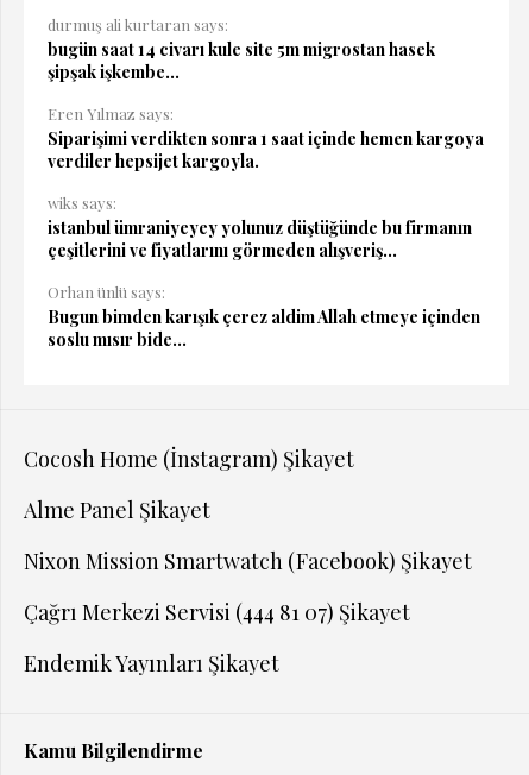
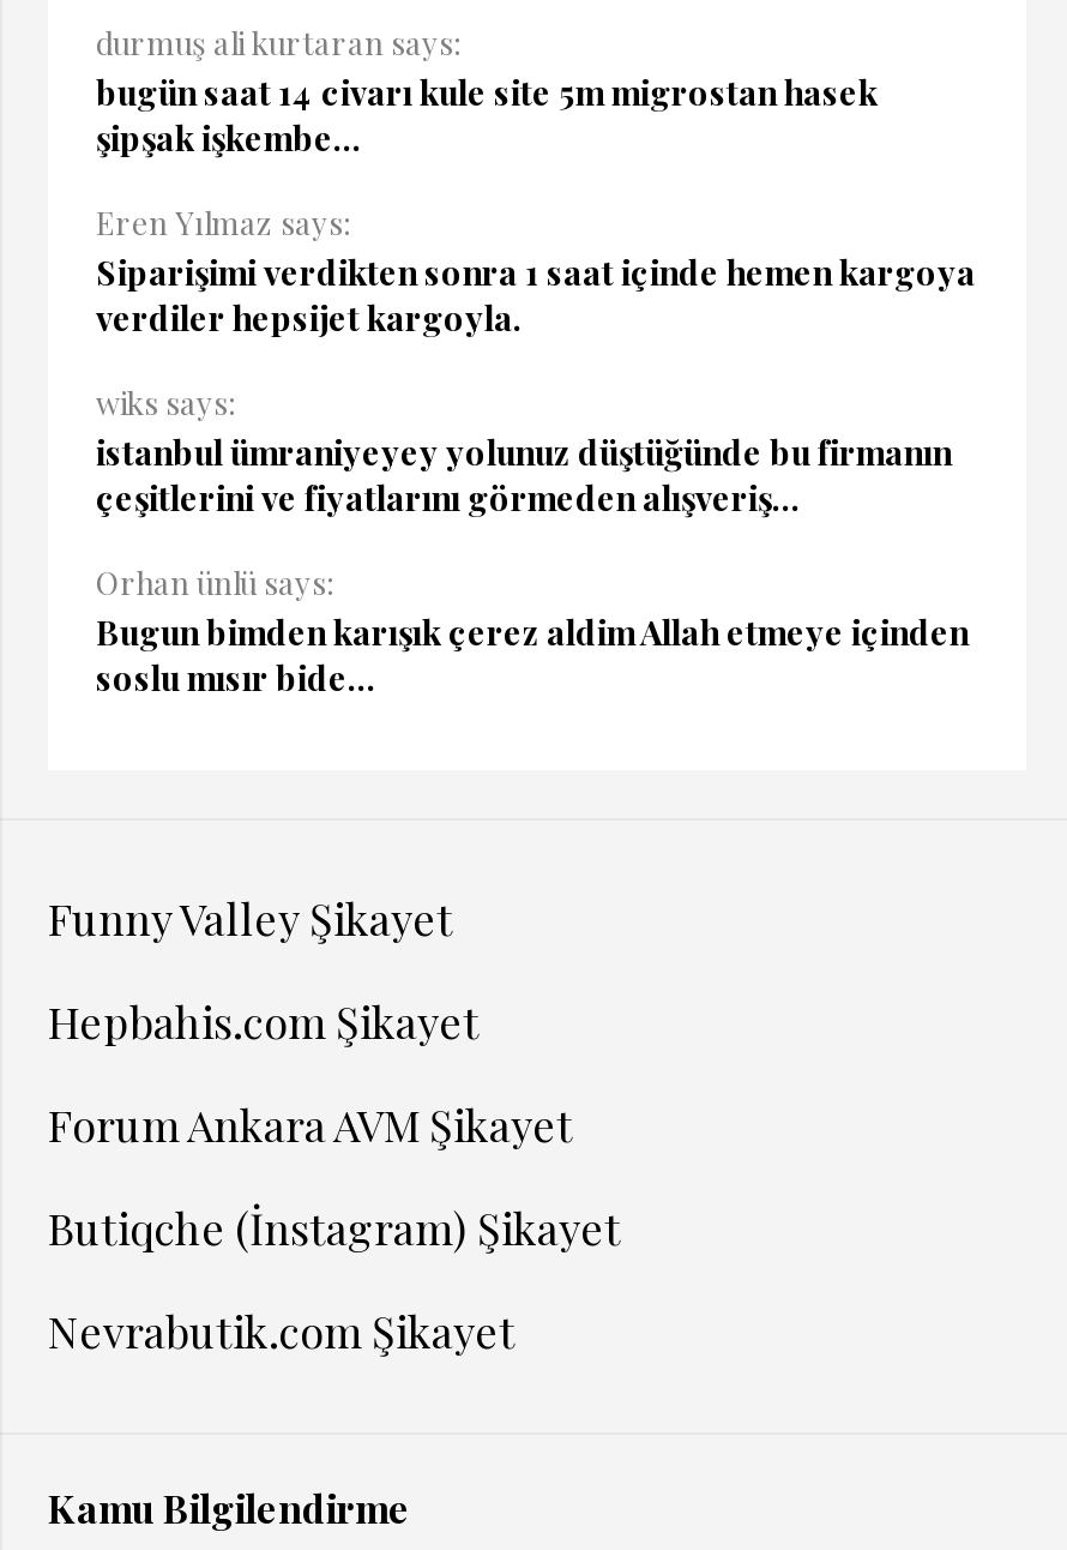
[24,445,354,473] Cocosh Home (İnstagram) Şikayet -> [48,890,453,948] Funny Valley Şikayet
[24,496,210,524] Alme Panel Şikayet -> [48,993,480,1051] Hepbahis.com Şikayet
[24,547,472,575] Nixon Mission Smartwatch (Facebook) Şikayet -> [48,1097,573,1154] Forum Ankara AVM Şikayet
[24,598,410,626] Çağrı Merkezi Servisi (444 81 07) Şikayet -> [48,1200,621,1257] Butiqche (İnstagram) Şikayet
[24,649,279,678] Endemik Yayınları Şikayet -> [48,1303,516,1360] Nevrabutik.com Şikayet

